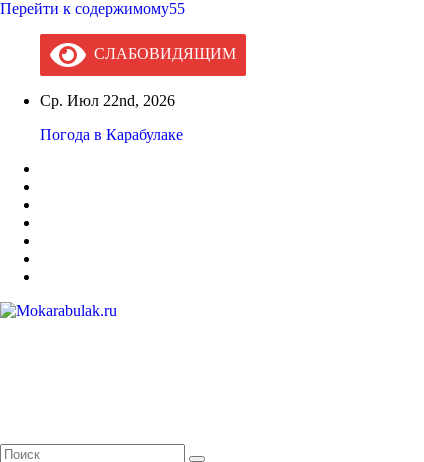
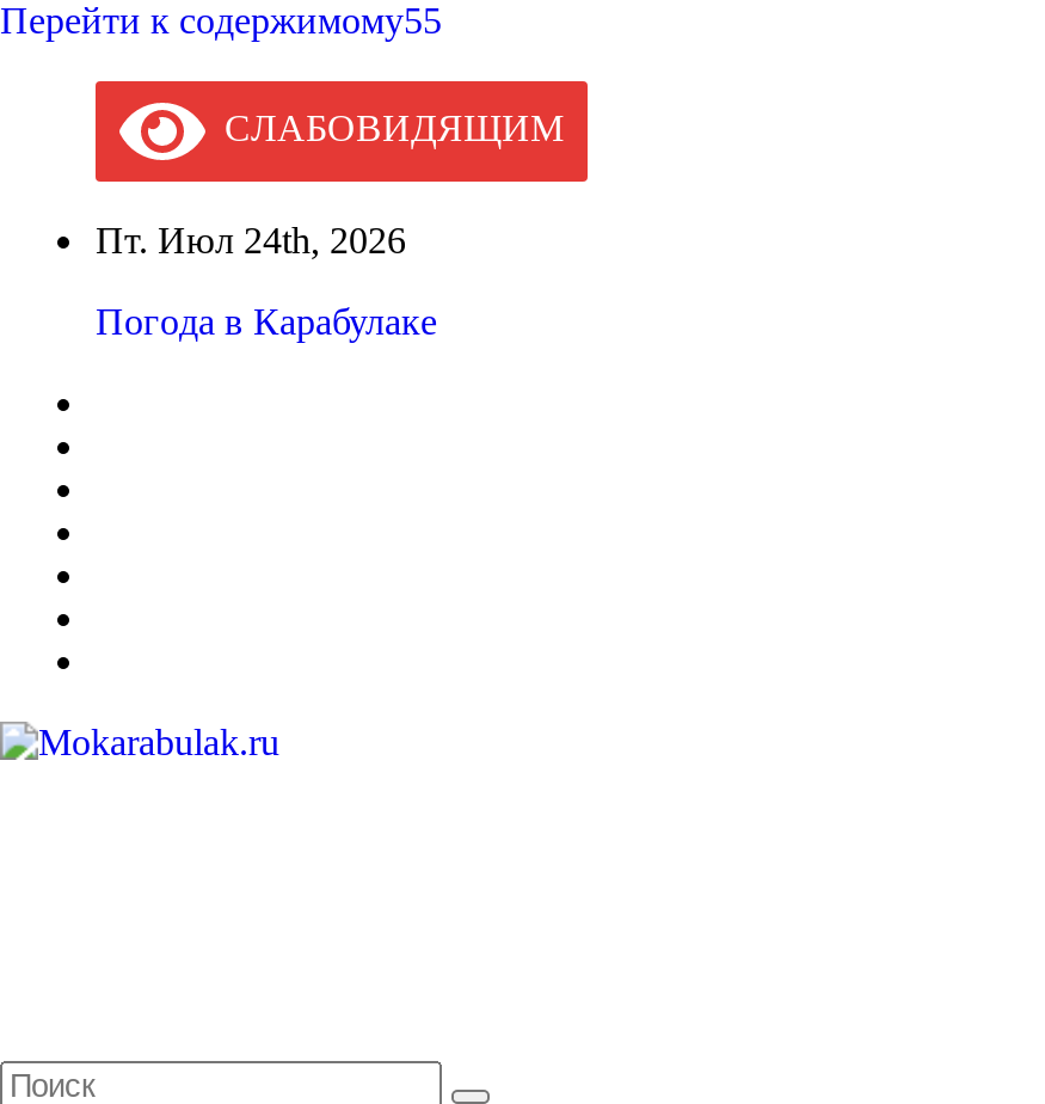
[40,92,175,109] Ср. Июл 22nd, 2026 -> [96,220,406,260] Пт. Июл 24th, 2026

